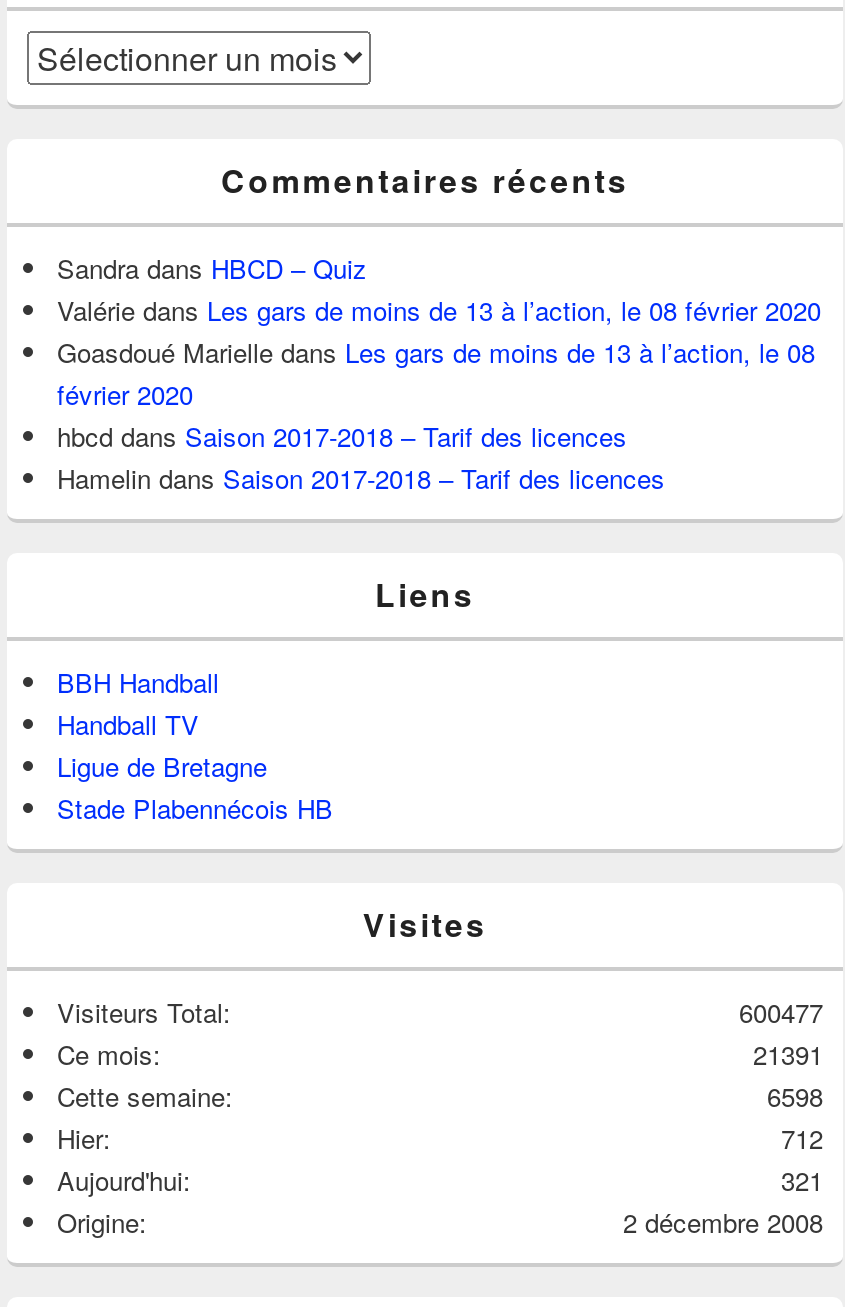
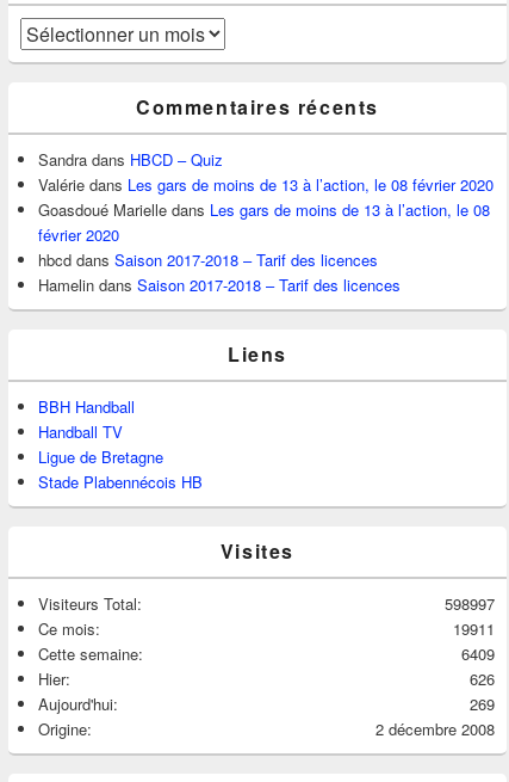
[739,993,823,1031] 600477 -> [445,593,495,615] 598997
[753,1035,823,1073] 21391 -> [453,618,495,640] 19911
[767,1077,823,1115] 6598 -> [461,643,495,665] 6409
[781,1119,823,1157] 712 -> [470,668,495,691] 626
[781,1161,823,1199] 321 -> [470,693,495,716] 269

